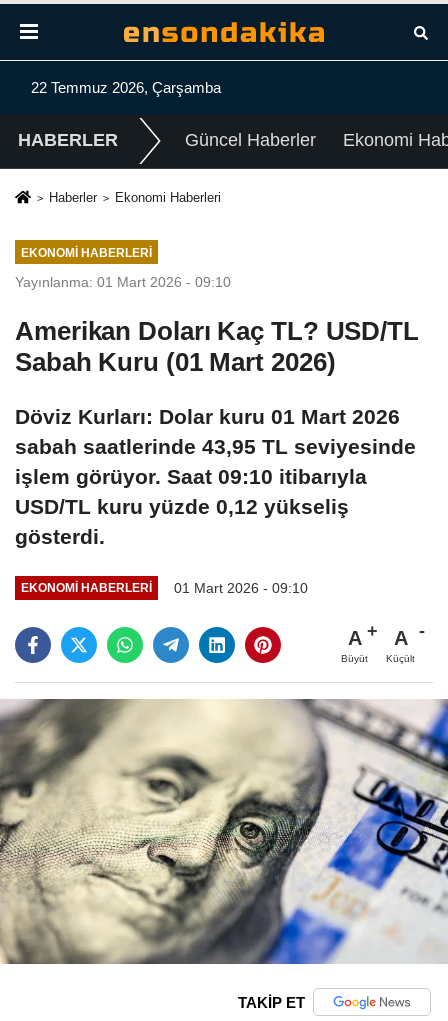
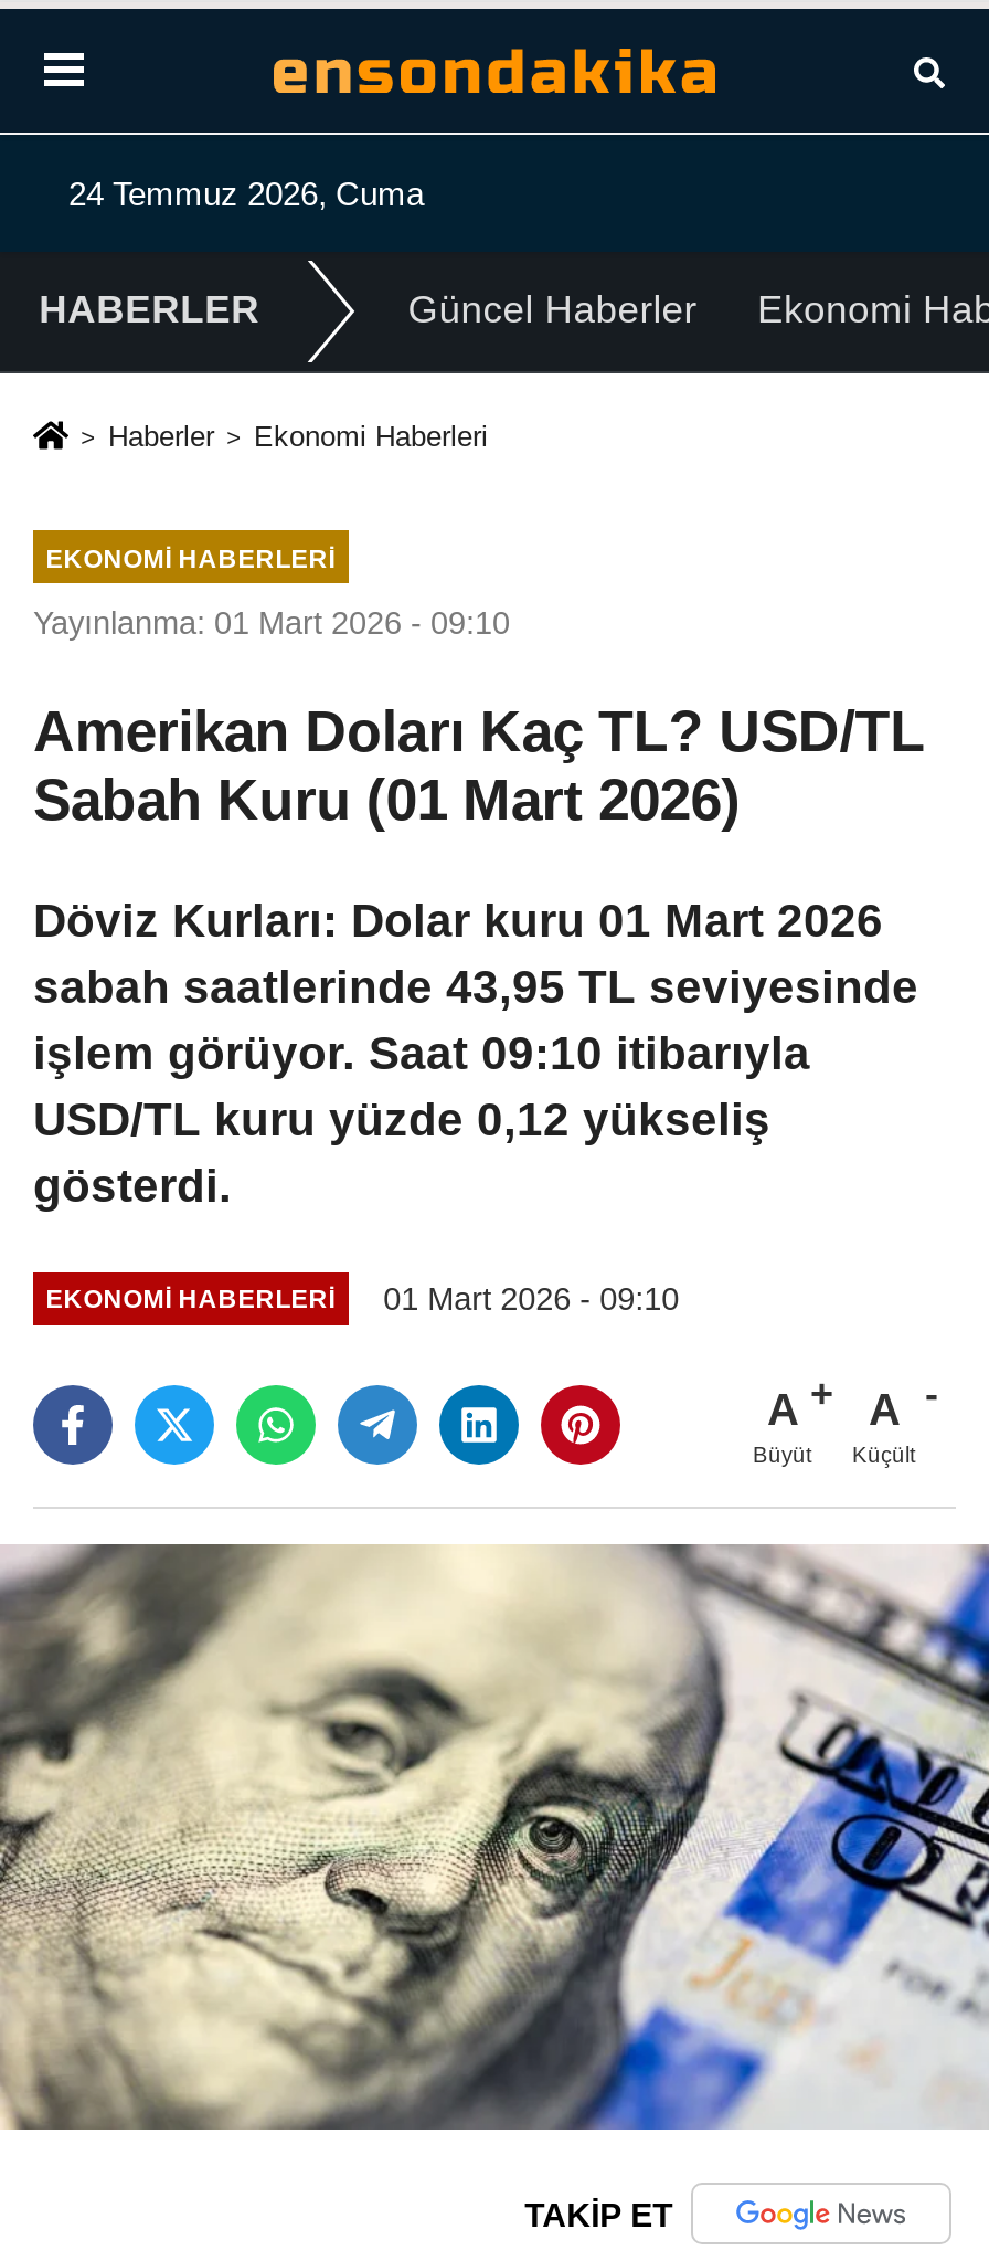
[31,79,221,96] 22 Temmuz 2026, Çarşamba -> [68,175,424,212] 24 Temmuz 2026, Cuma

